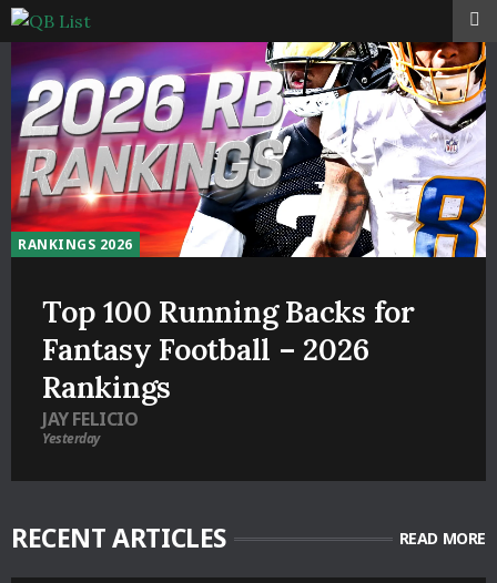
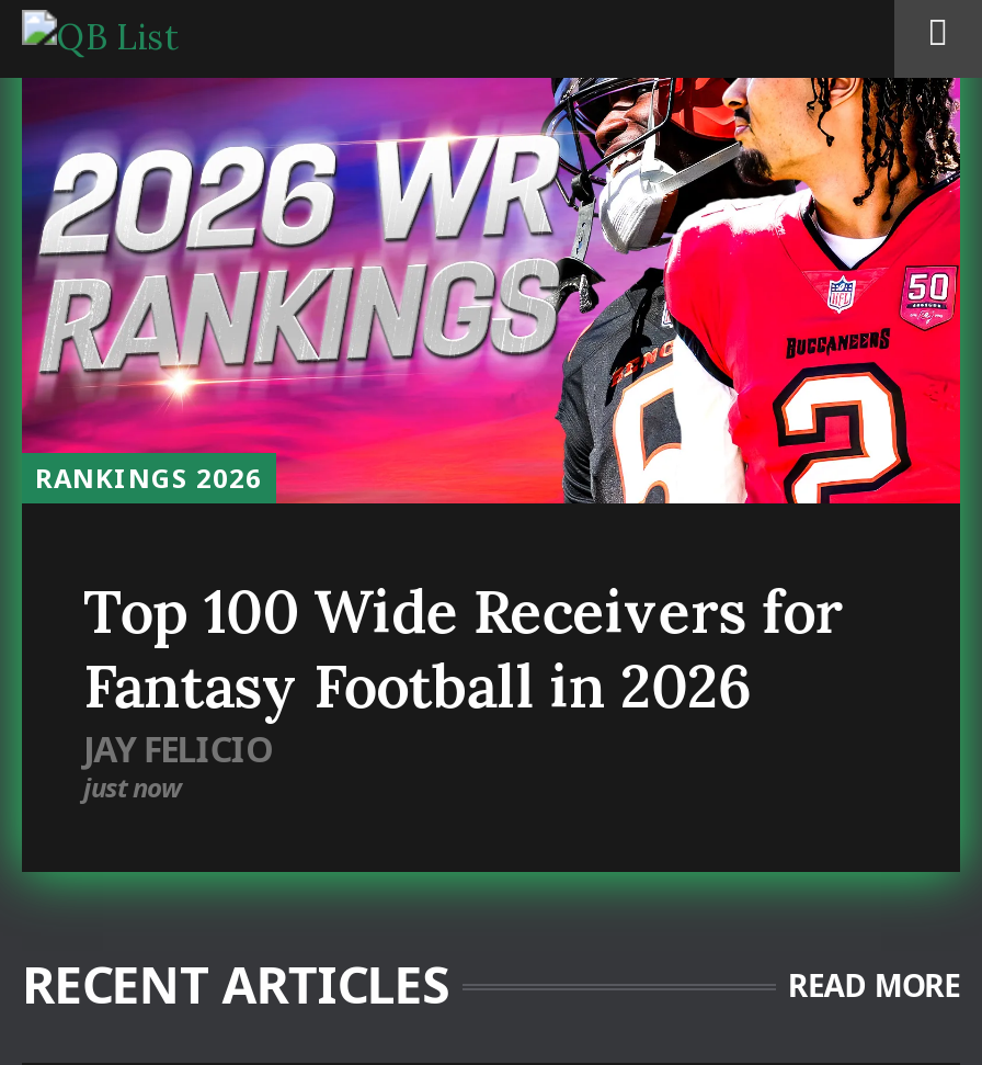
[3,41,494,492] [image] | Top 100 Running Backs for | Fantasy Football – 2026 | Rankings -> [7,76,975,896] [image] | Top 100 Wide Receivers for | Fantasy Football in 2026
[42,429,99,448] Yesterday -> [83,770,180,807] just now

